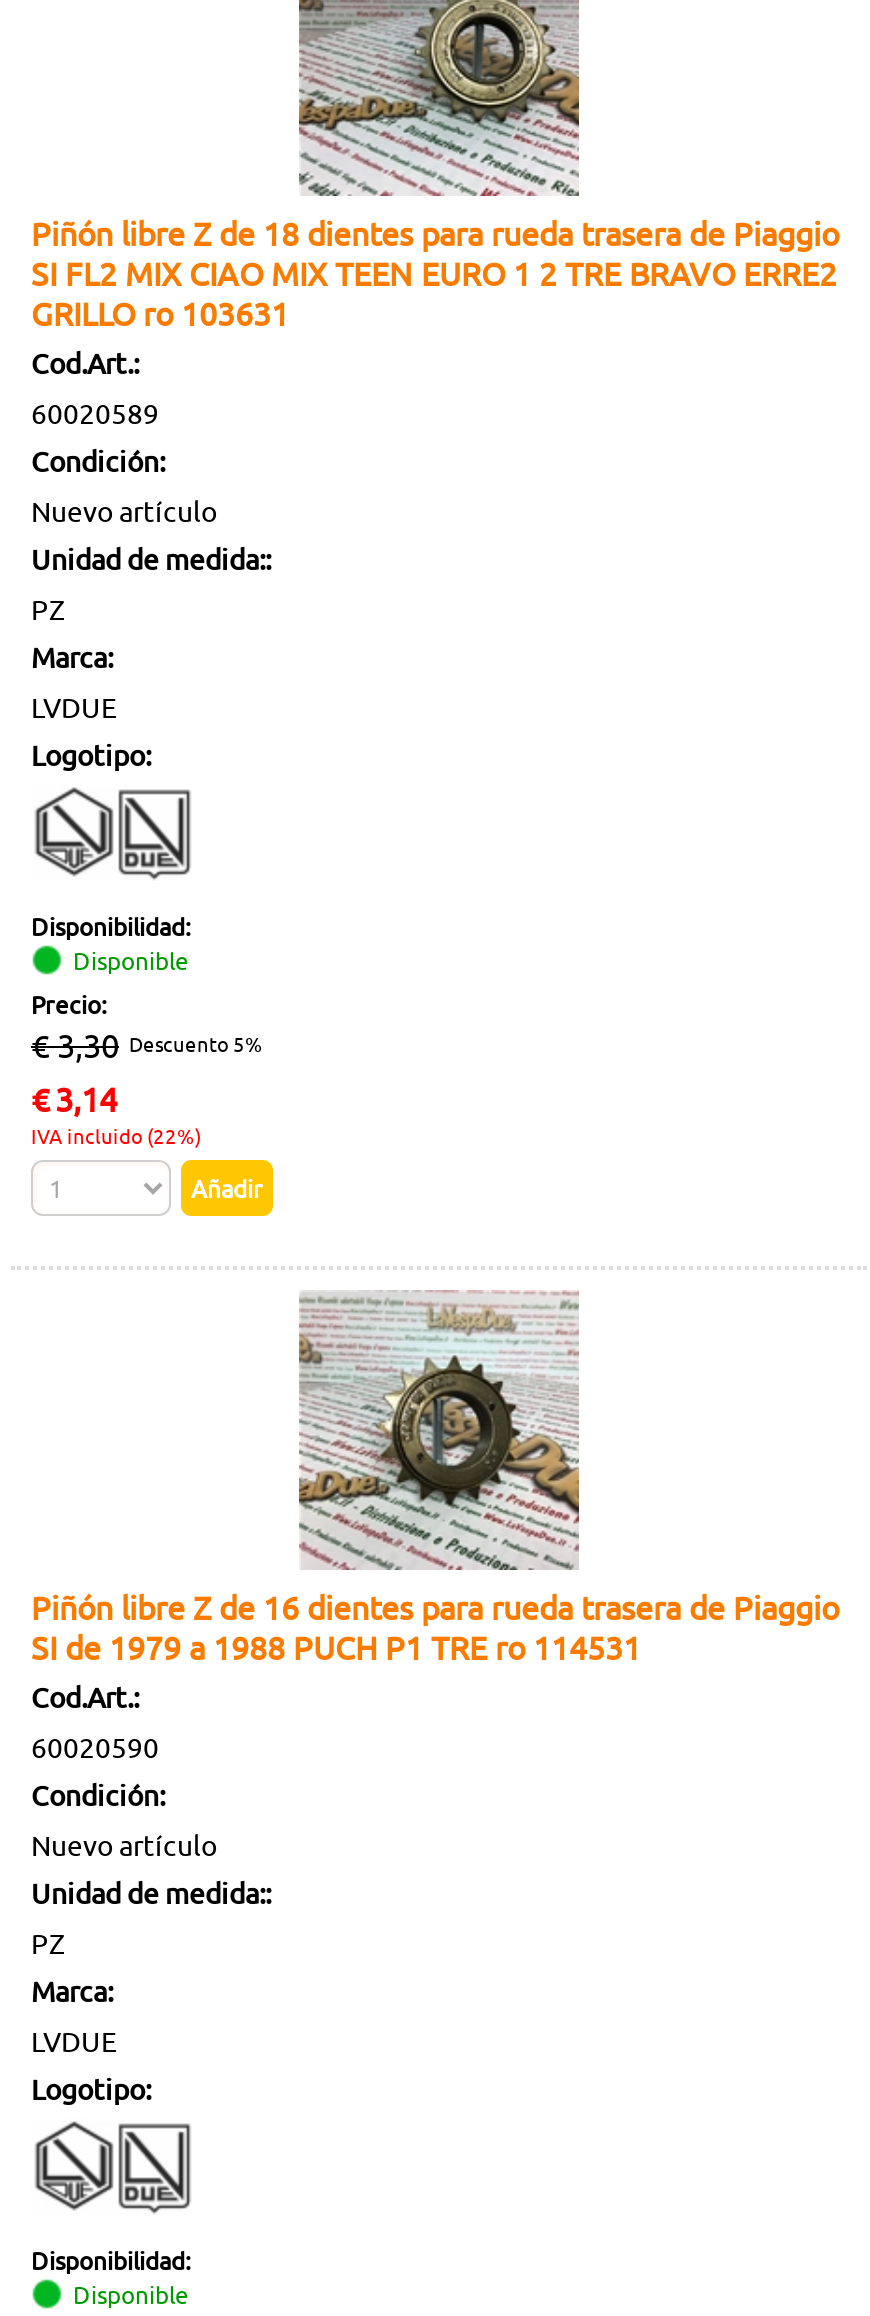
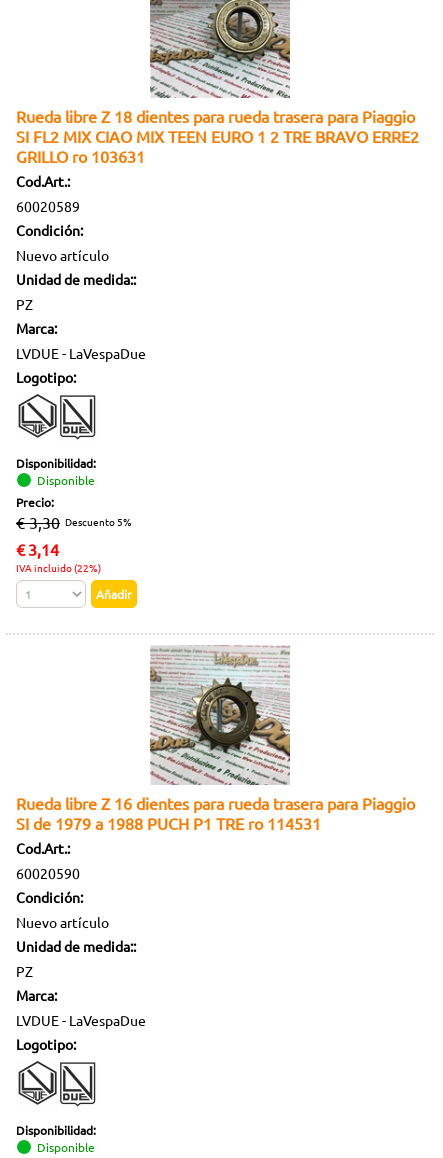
[31,212,839,252] Piñón libre Z de 18 dientes para rueda trasera de Piaggio -> [16,106,415,126] Rueda libre Z 18 dientes para rueda trasera para Piaggio
[31,688,117,724] LVDUE -> [16,344,146,362] LVDUE - LaVespaDue
[31,1586,839,1626] Piñón libre Z de 16 dientes para rueda trasera de Piaggio -> [16,793,415,813] Rueda libre Z 16 dientes para rueda trasera para Piaggio
[31,2022,117,2058] LVDUE -> [16,1011,146,1029] LVDUE - LaVespaDue

